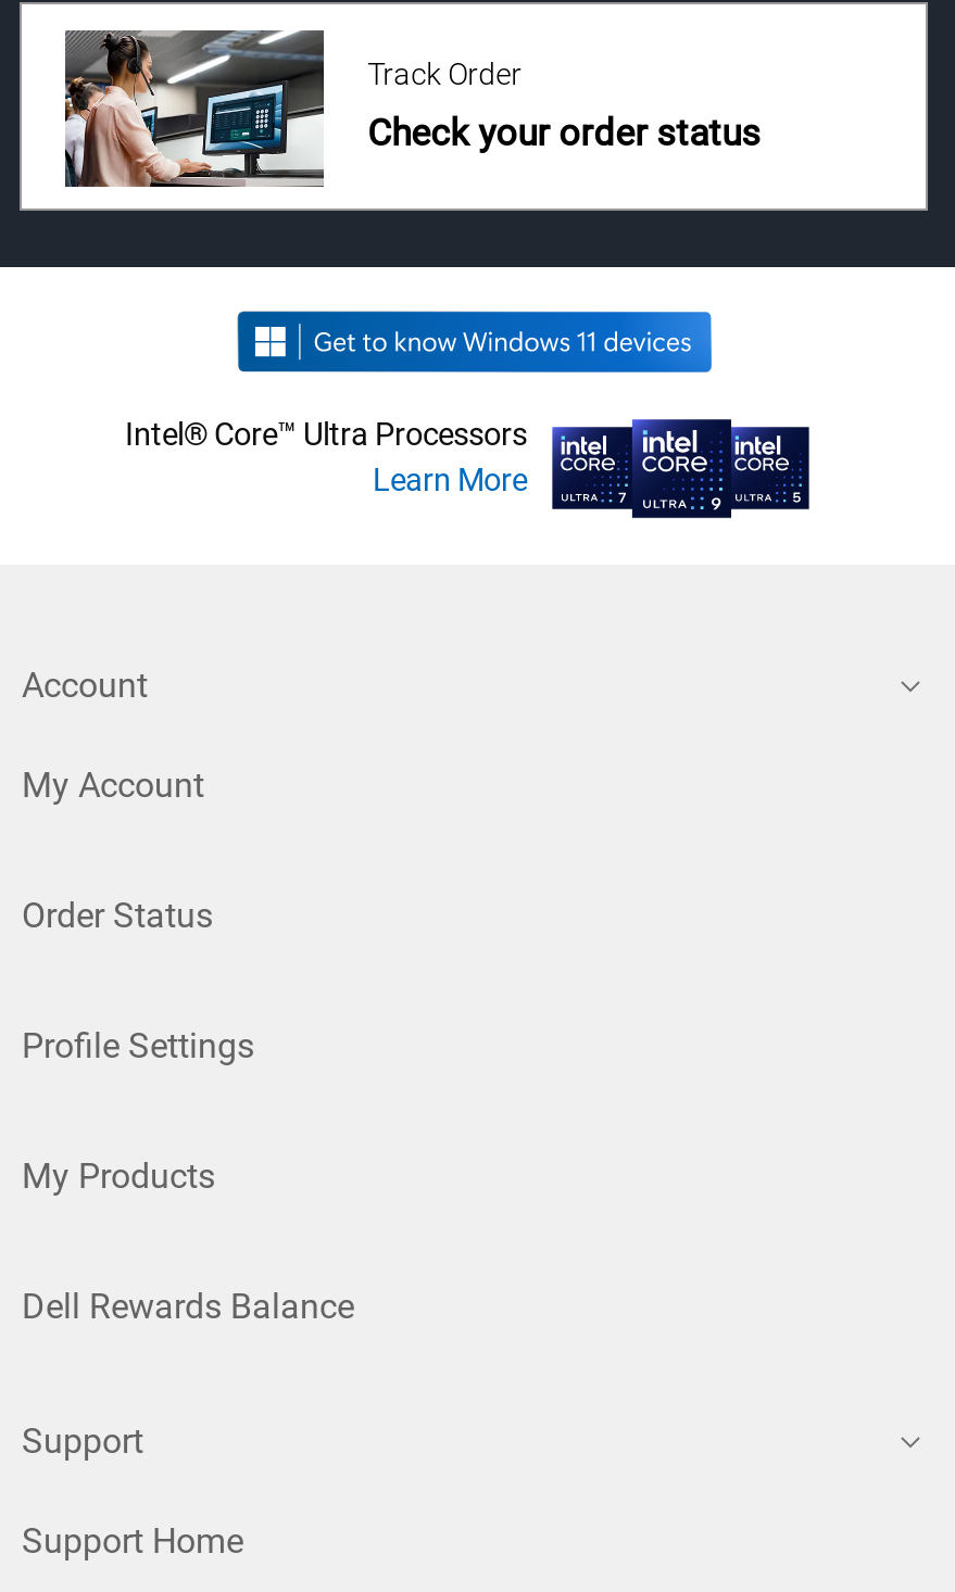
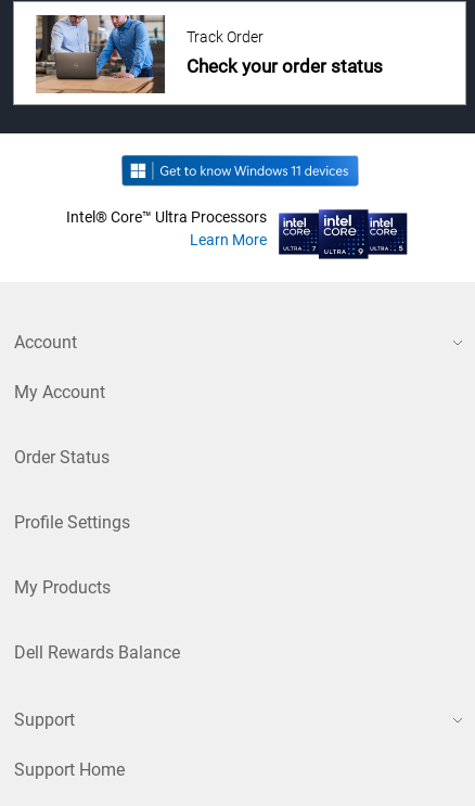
[63,30,326,189] [image] -> [36,15,166,94] [image]

